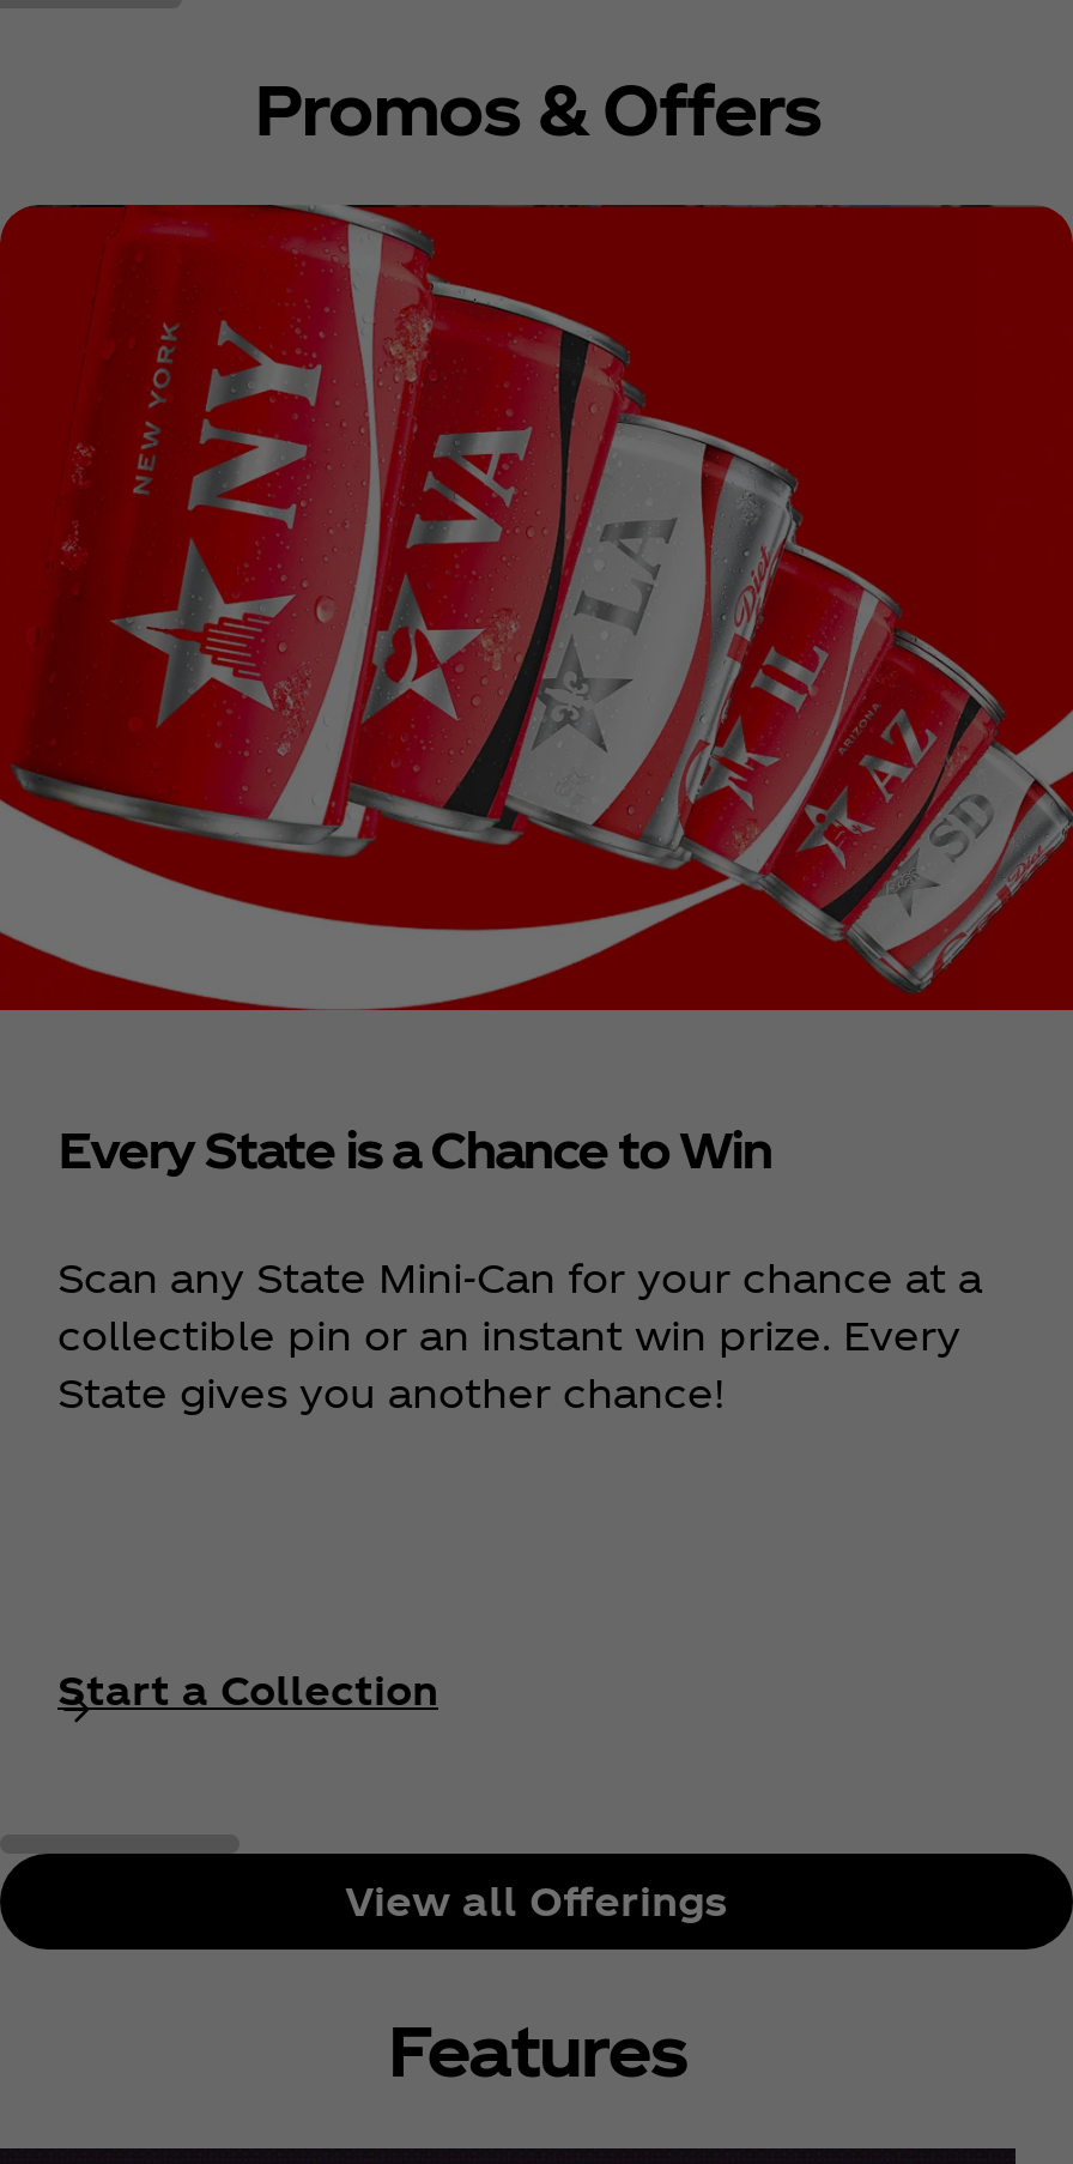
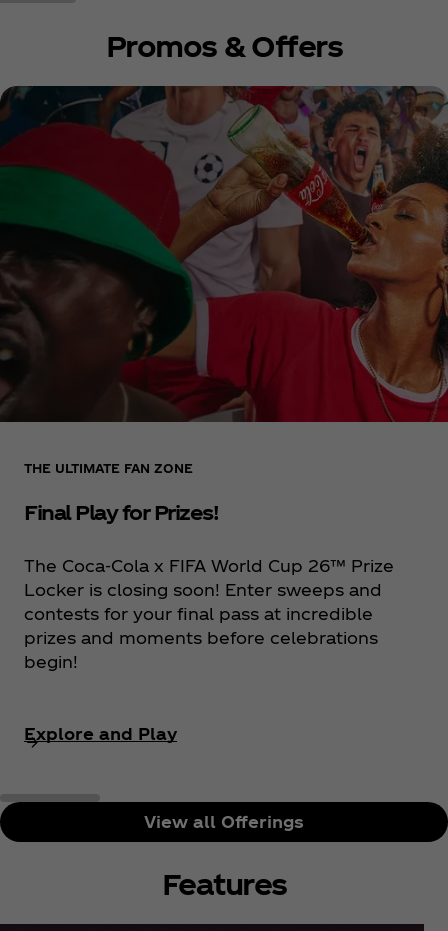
[7,201,1066,1014] [image] -> [3,85,445,423] [image]
[57,1121,982,1416] Every State is a Chance to Win | Scan any State Mini-Can for your chance at a | collectible pin or an instant win prize. Every | State gives you another chance! -> [24,461,394,671] THE ULTIMATE FAN ZONE | Final Play for Prizes! | The Coca‑Cola x FIFA World Cup 26™ Prize | Locker is closing soon! Enter sweeps and | contests for your final pass at incredible | prizes and moments before celebrations | begin!
[57,1667,438,1713] Start a Collection -> [24,724,177,743] Explore and Play

